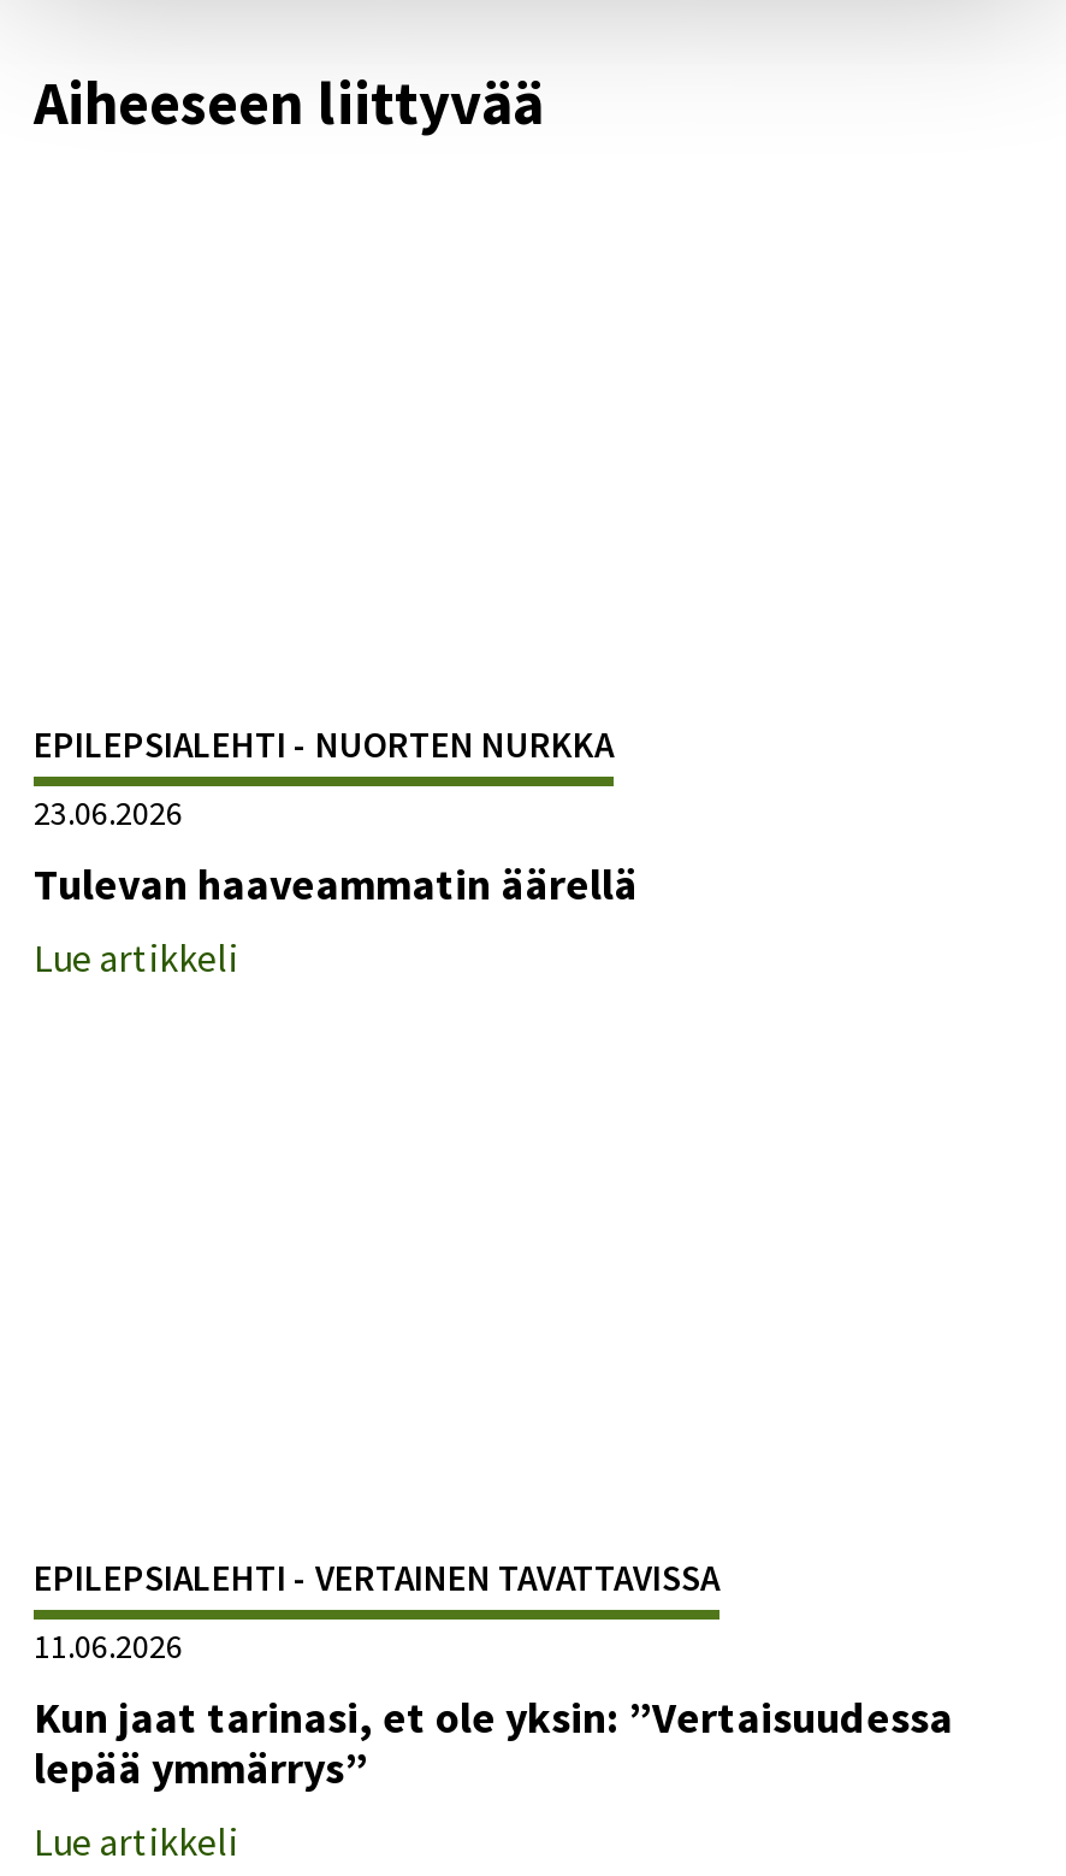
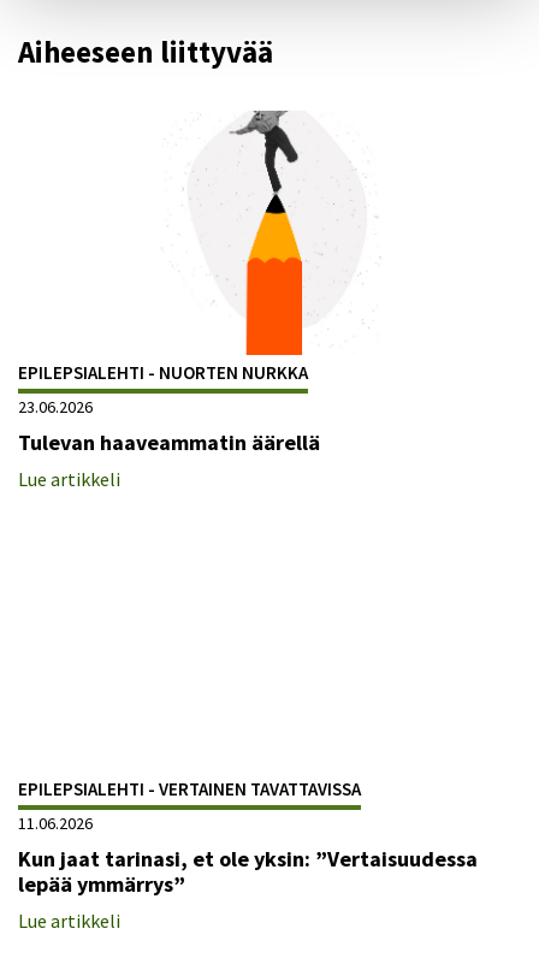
none -> [229,110,304,356] [image]

